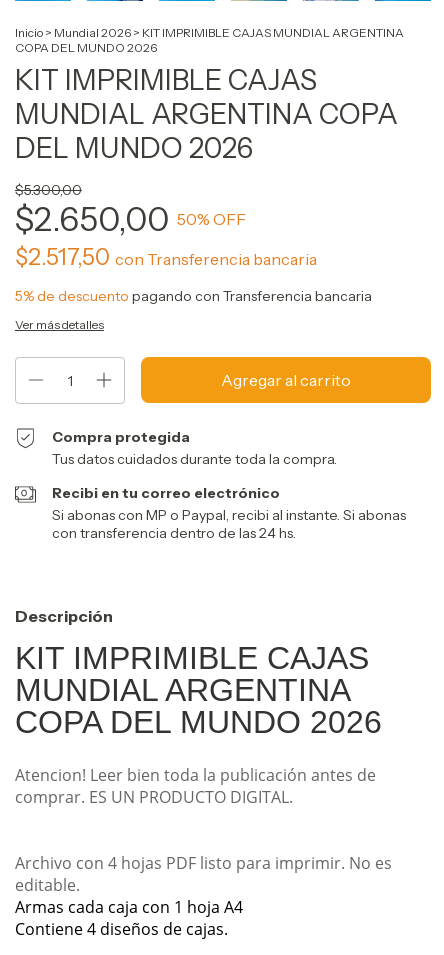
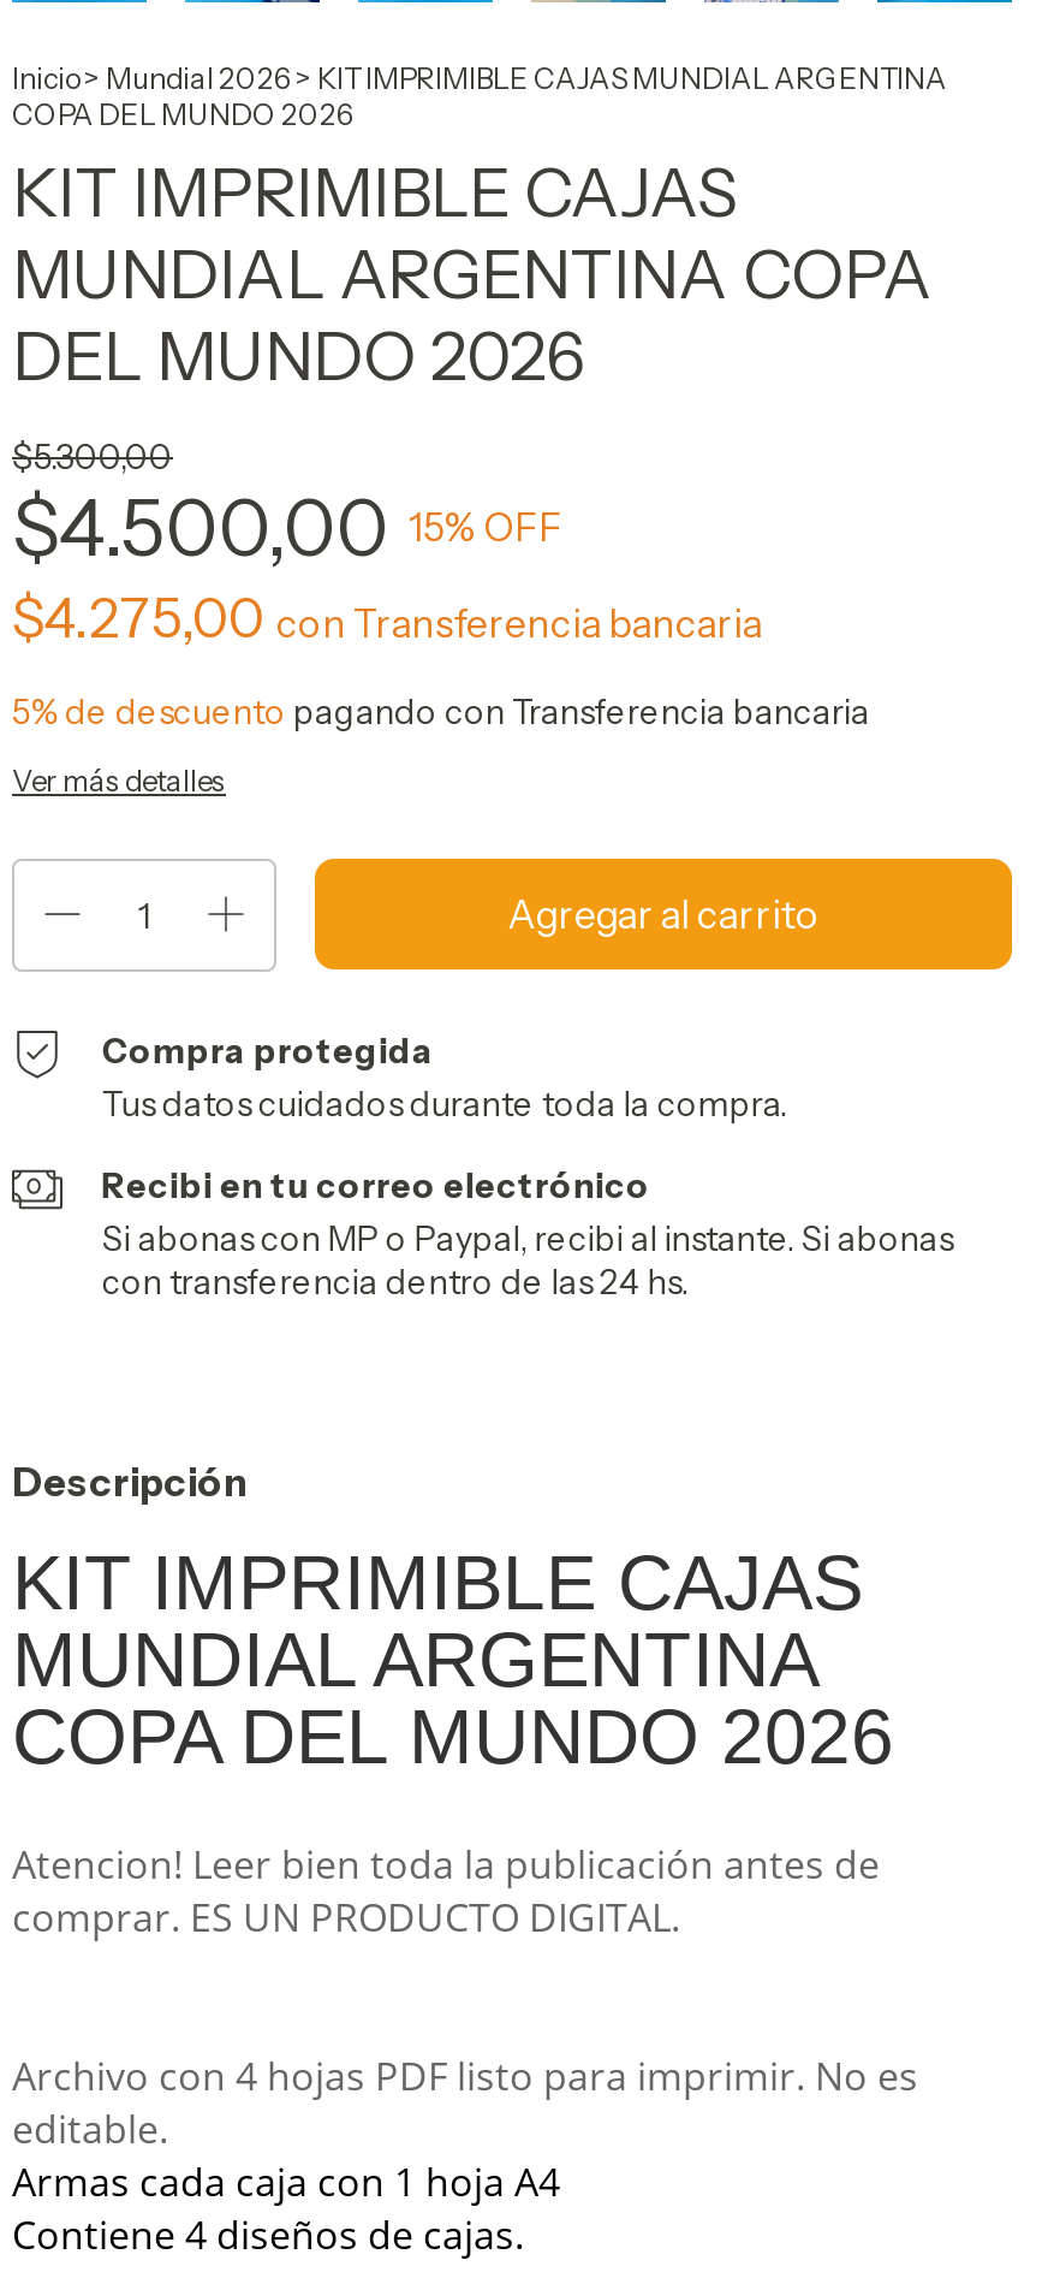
[15,199,246,239] $2.650,00 50% OFF -> [12,479,562,575] $4.500,00 15% OFF
[15,243,317,271] $2.517,50 con Transferencia bancaria -> [12,585,762,652] $4.275,00 con Transferencia bancaria

